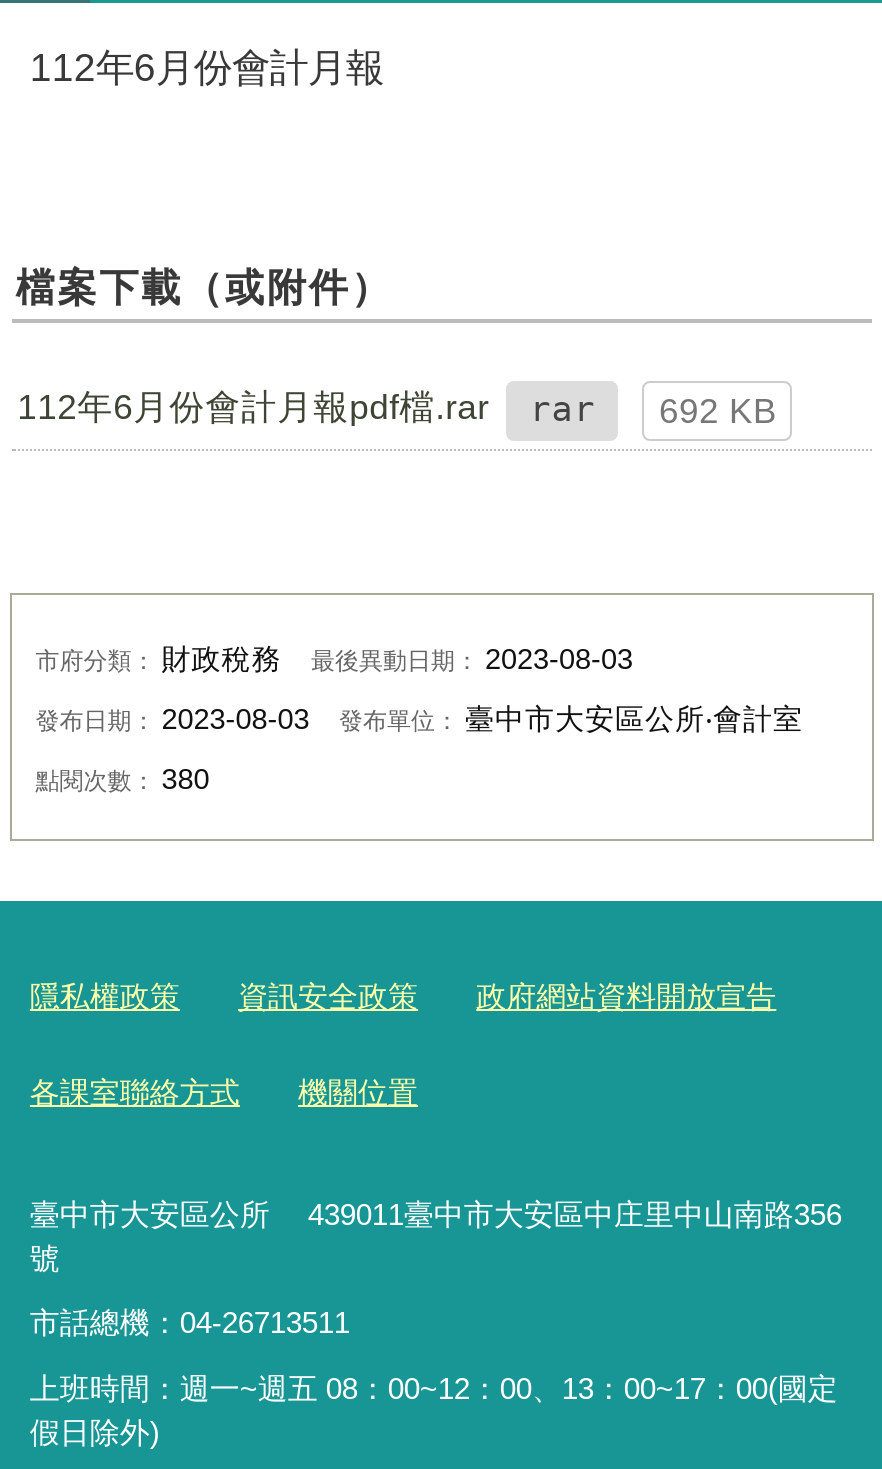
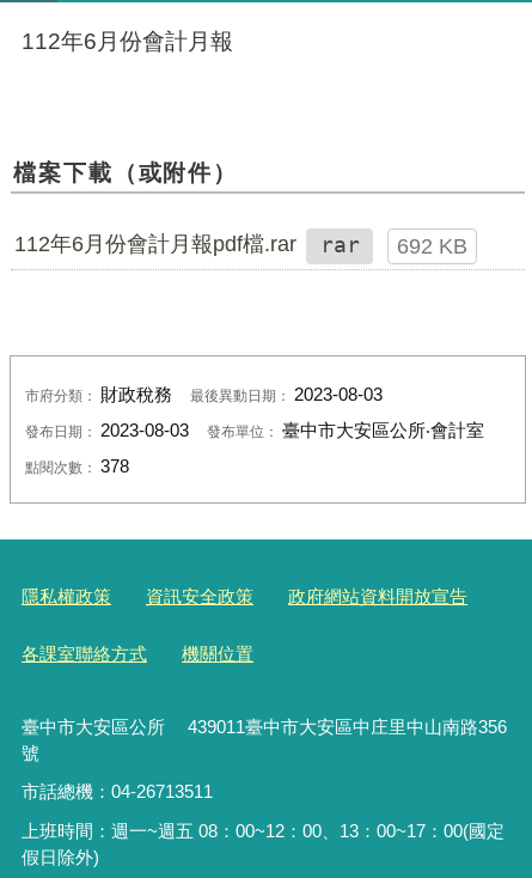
[35,763,209,795] 點閱次數：380 -> [25,457,129,476] 點閱次數：378

